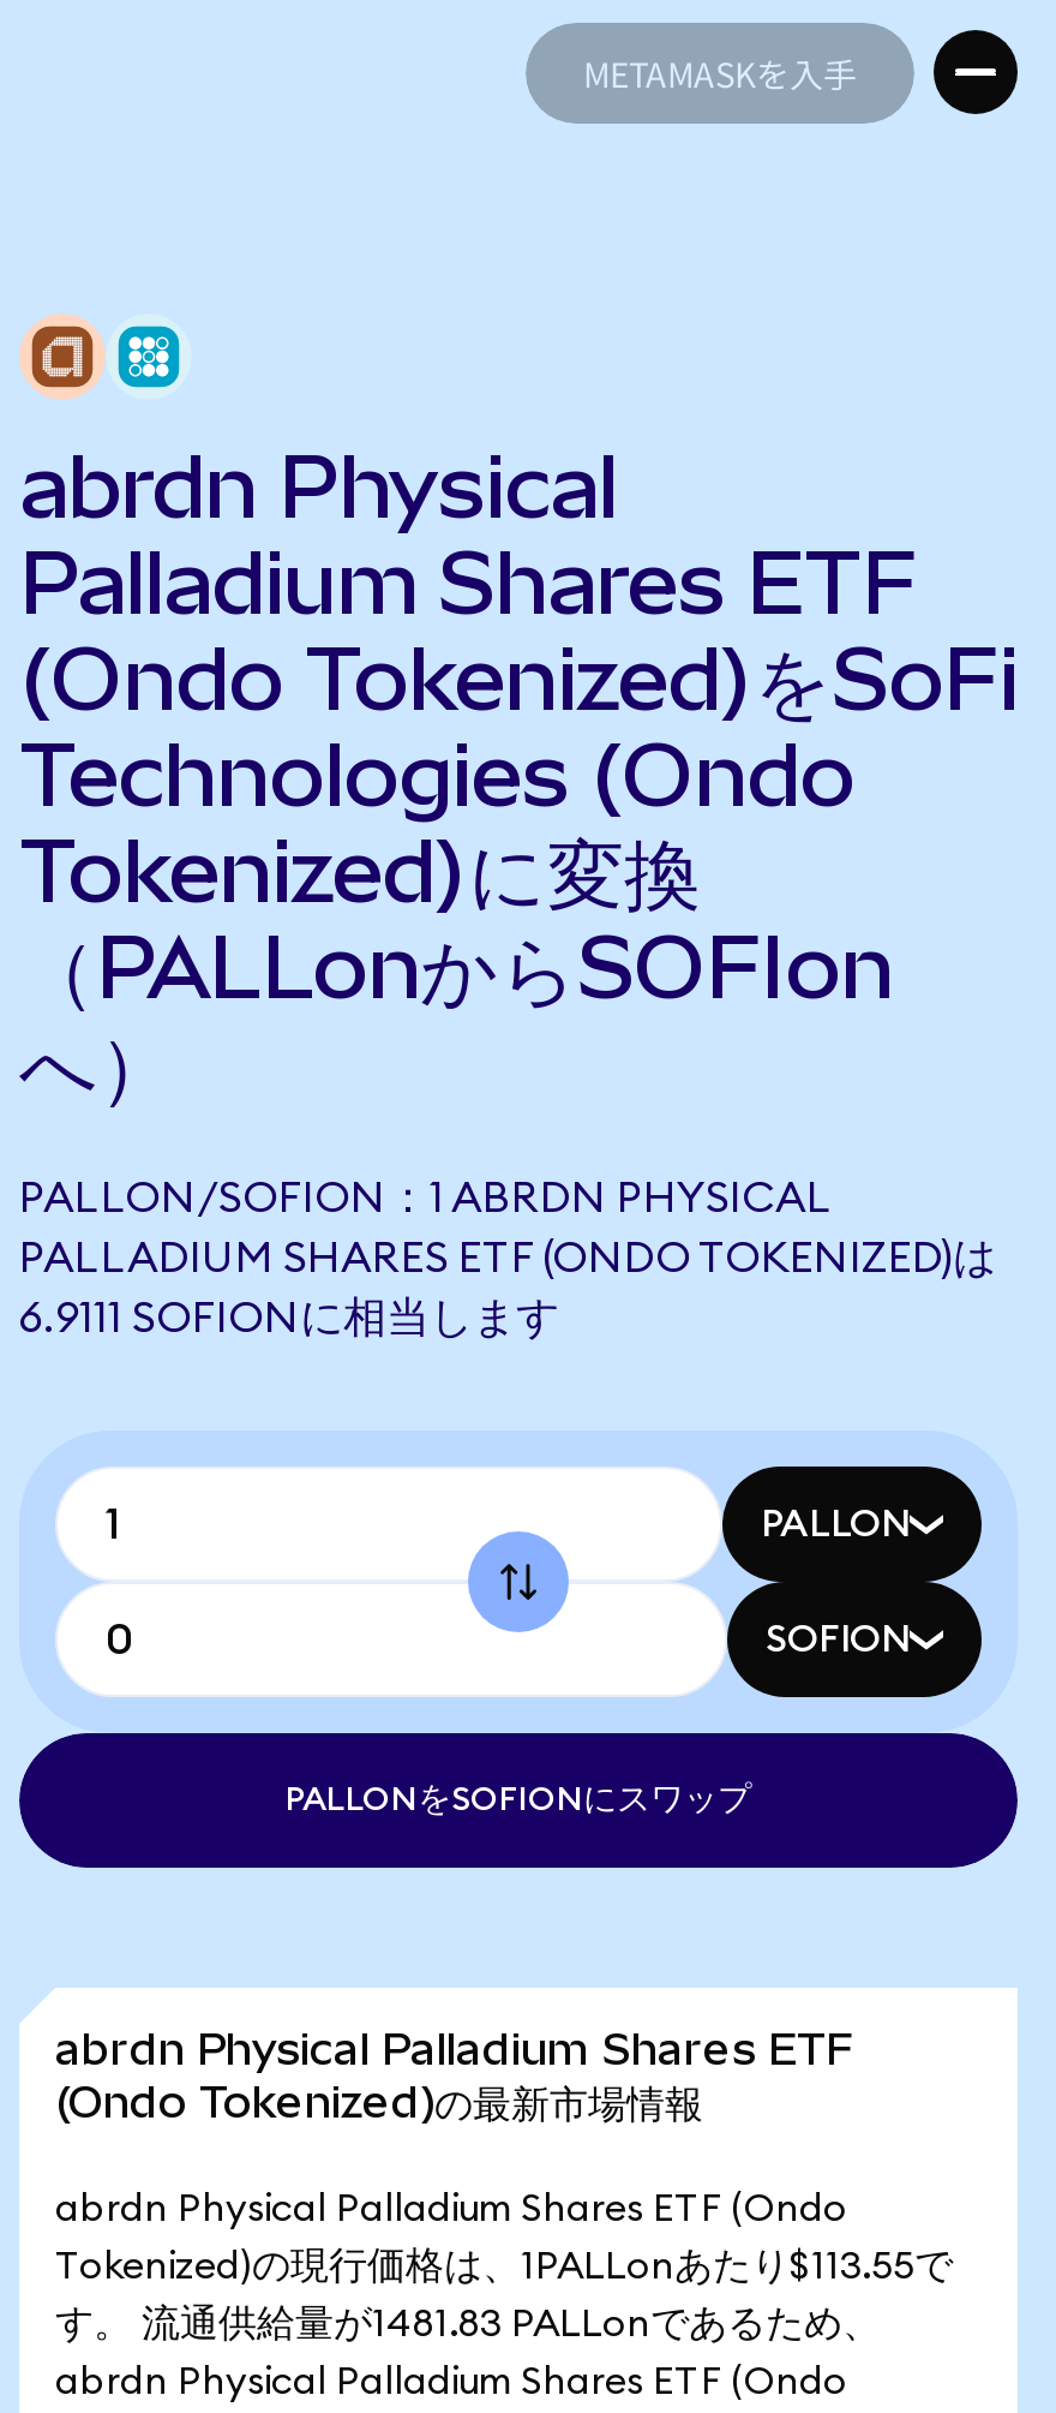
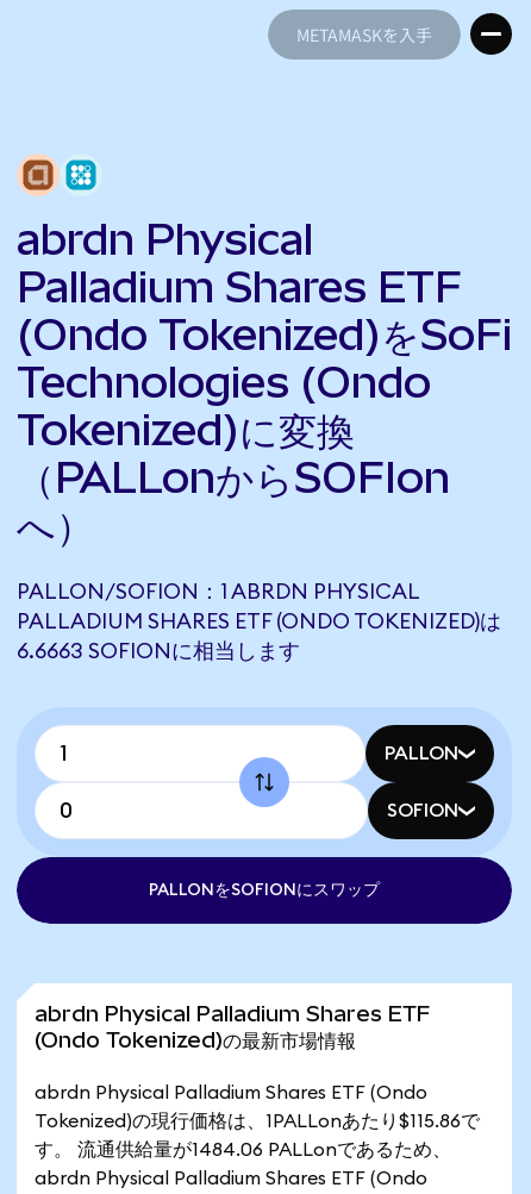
[19,1296,559,1339] 6.9111 SOFIONに相当します -> [17,640,300,662] 6.6663 SOFIONに相当します
[55,2247,953,2286] Tokenized)の現行価格は、1PALLonあたり$113.55で -> [35,1112,480,1131] Tokenized)の現行価格は、1PALLonあたり$115.86で
[55,2305,881,2343] す。 流通供給量が1481.83 PALLonであるため、 -> [35,1140,451,1159] す。 流通供給量が1484.06 PALLonであるため、

